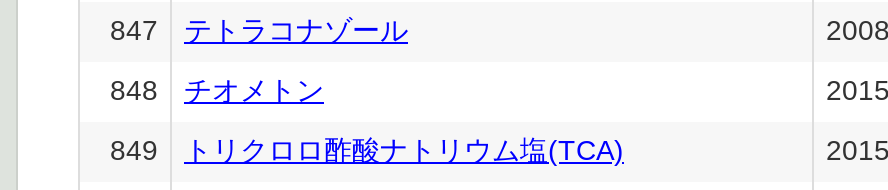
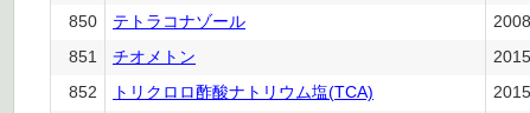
[110,17,408,47] 847 テトラコナゾール -> [69,13,245,31] 850 テトラコナゾール
[110,77,324,107] 848 チオメトン -> [69,49,196,66] 851 チオメトン
[110,137,624,167] 849 トリクロロ酢酸ナトリウム塩(TCA) -> [69,84,373,102] 852 トリクロロ酢酸ナトリウム塩(TCA)

